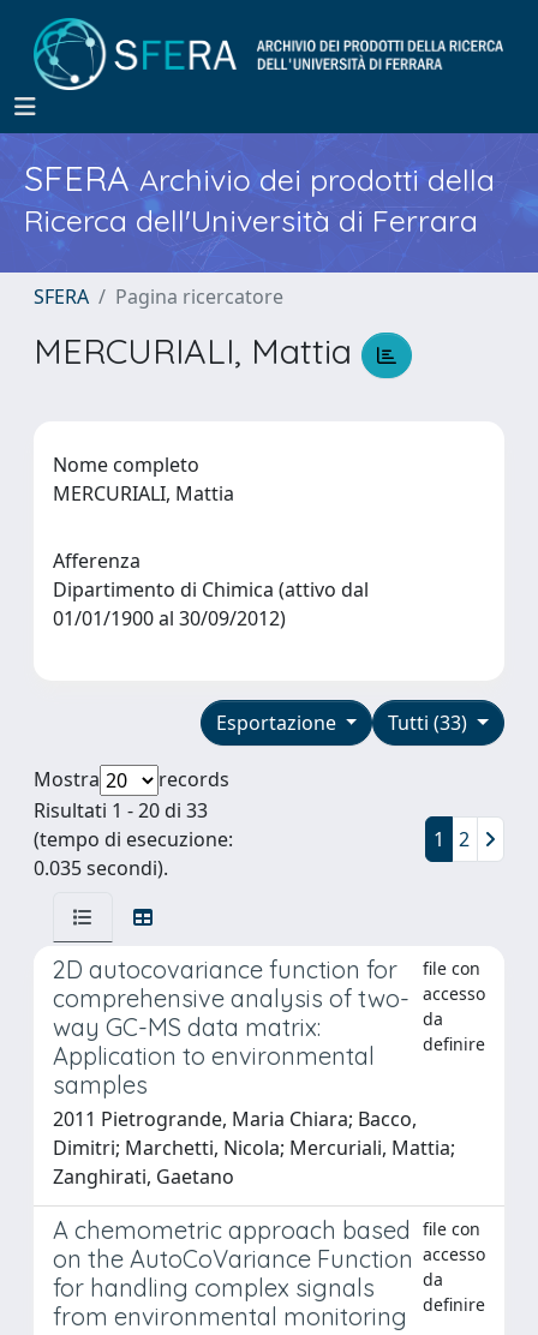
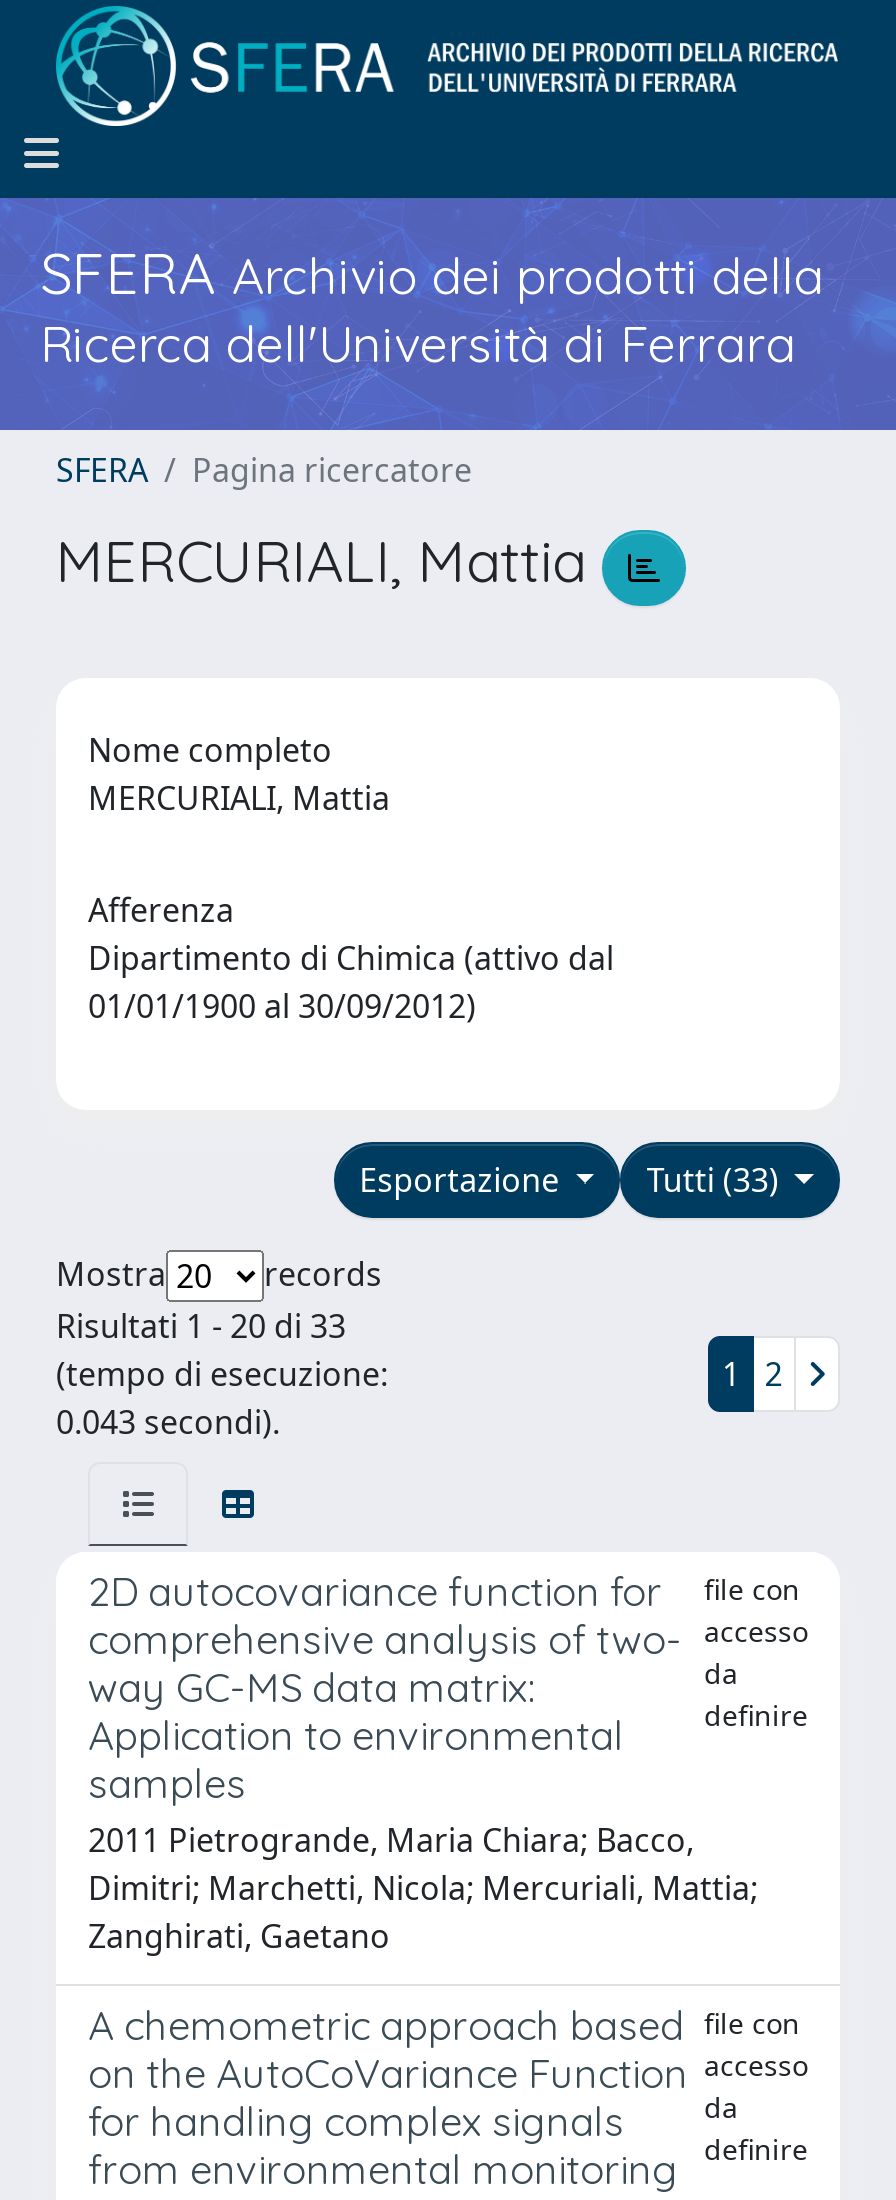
[34,855,168,881] 0.035 secondi). -> [56,1400,280,1444] 0.043 secondi).

